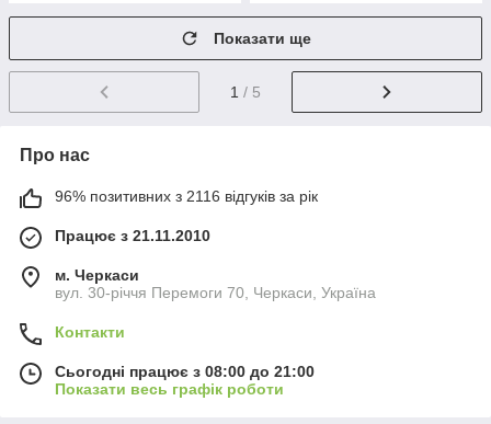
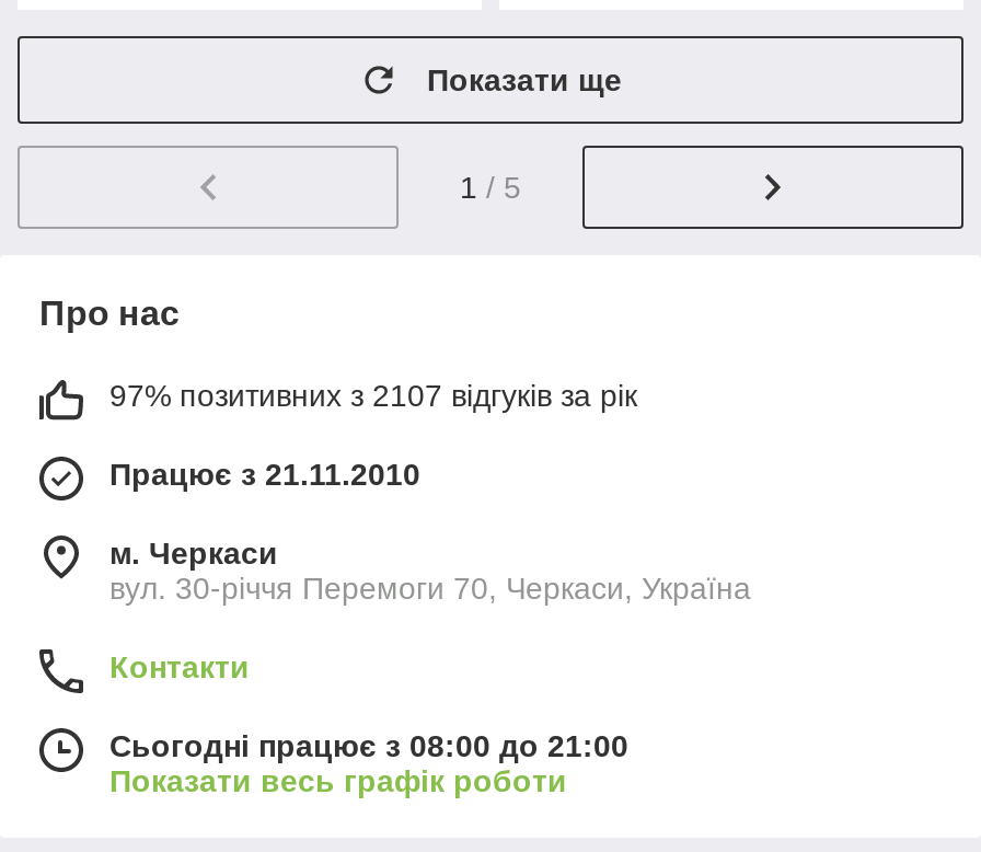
[55,187,318,205] 96% позитивних з 2116 відгуків за рік -> [109,378,637,413] 97% позитивних з 2107 відгуків за рік

